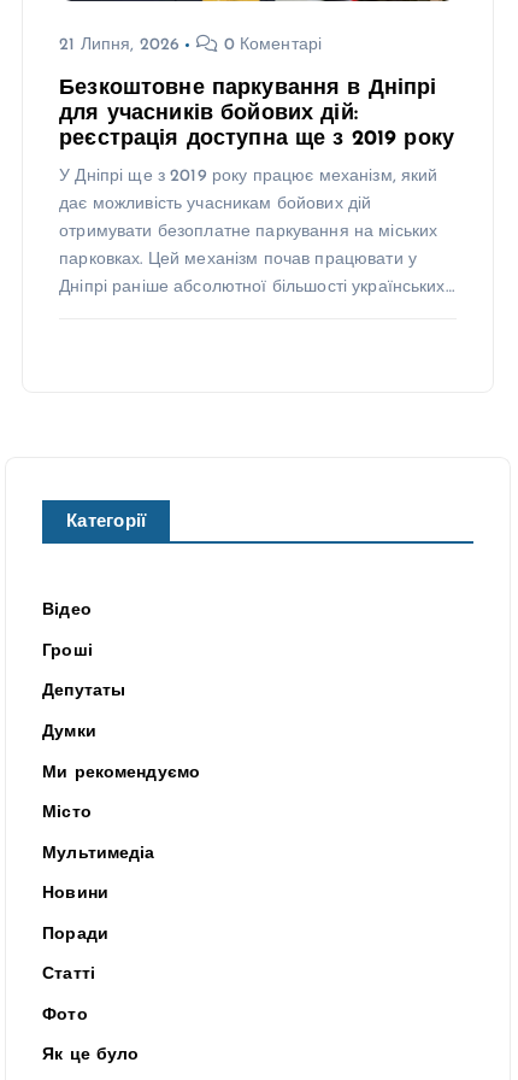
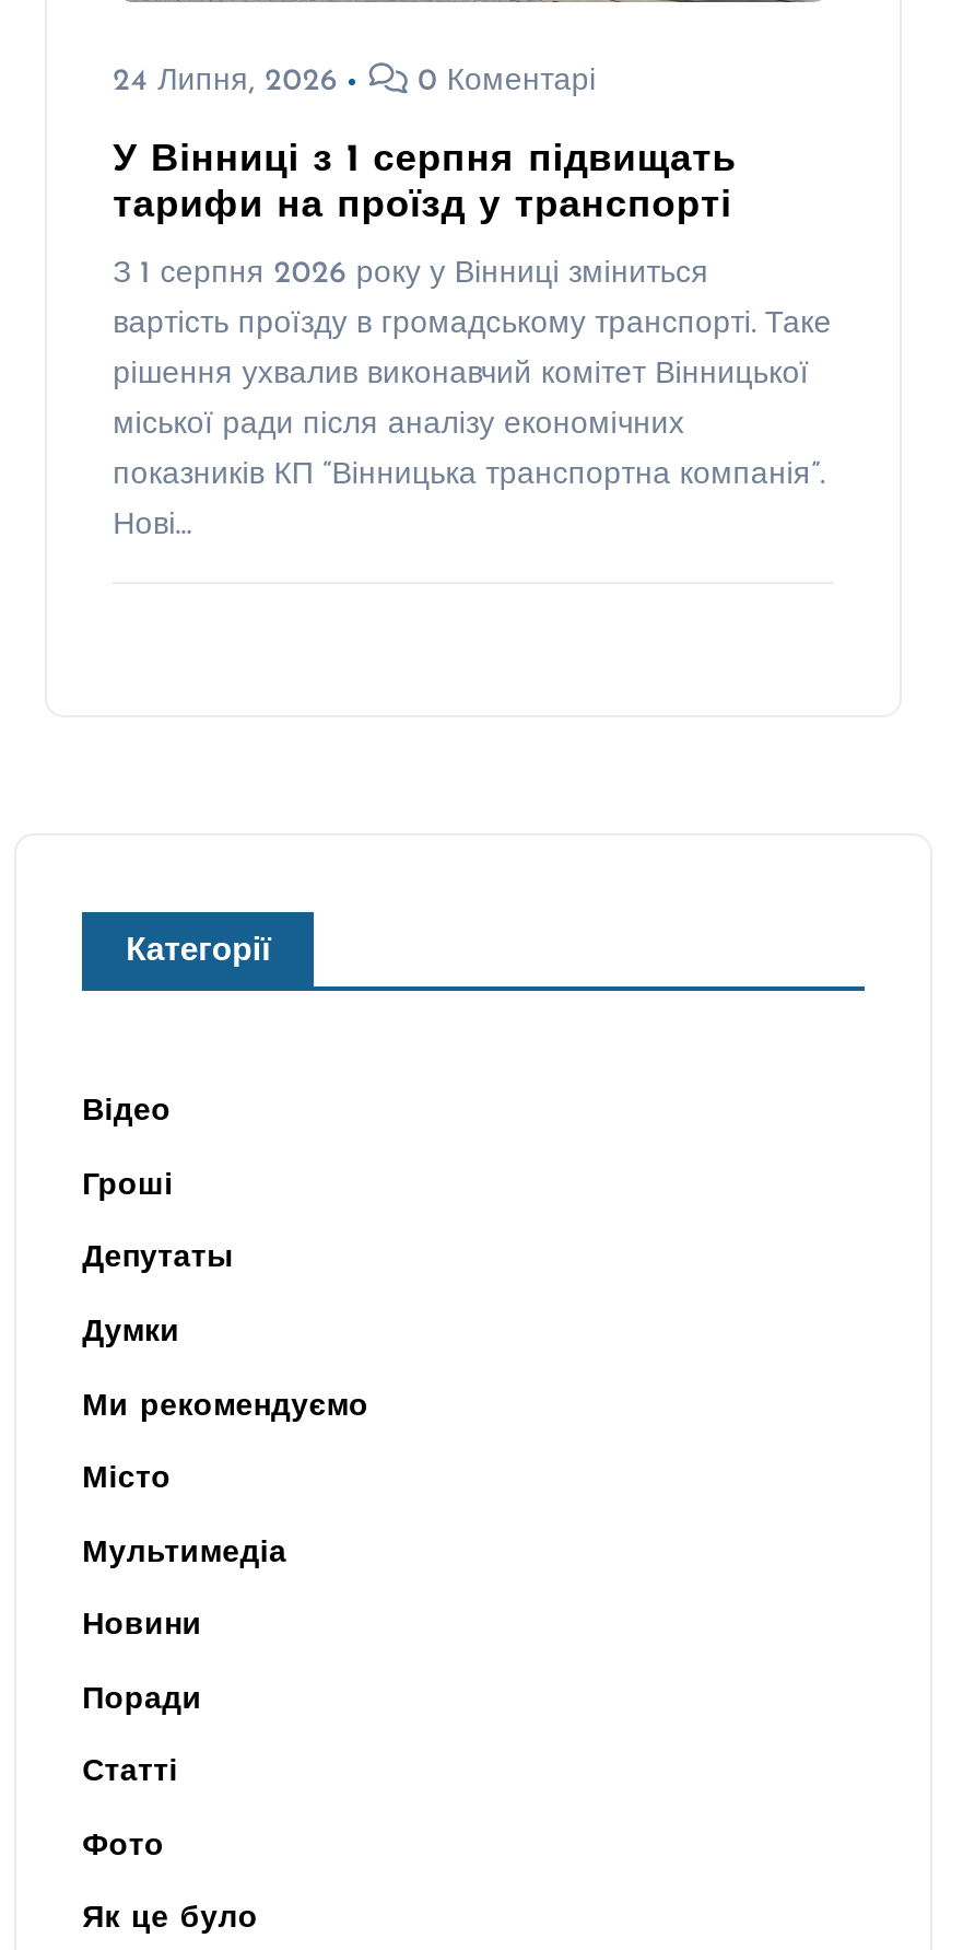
[59,36,180,54] 21 Липня, 2026 -> [113,65,338,98] 24 Липня, 2026
[59,78,454,296] Безкоштовне паркування в Дніпрі | для учасників бойових дій: | реєстрація доступна ще з 2019 року | У Дніпрі ще з 2019 року працює механізм, який | дає можливість учасникам бойових дій | отримувати безоплатне паркування на міських | парковках. Цей механізм почав працювати у | Дніпрі раніше абсолютної більшості українських… -> [113,142,832,542] У Вінниці з 1 серпня підвищать | тарифи на проїзд у транспорті | З 1 серпня 2026 року у Вінниці зміниться | вартість проїзду в громадському транспорті. Таке | рішення ухвалив виконавчий комітет Вінницької | міської ради після аналізу економічних | показників КП “Вінницька транспортна компанія”. | Нові…

